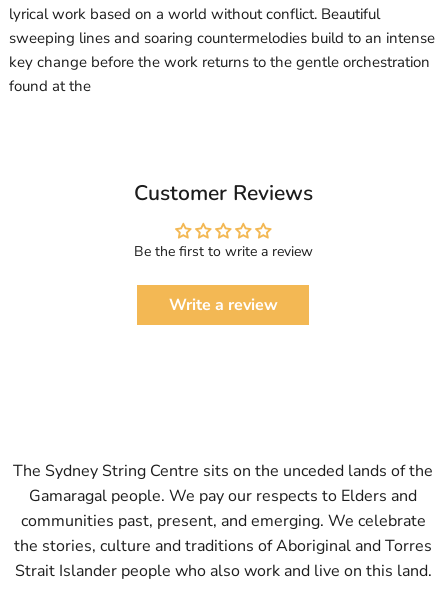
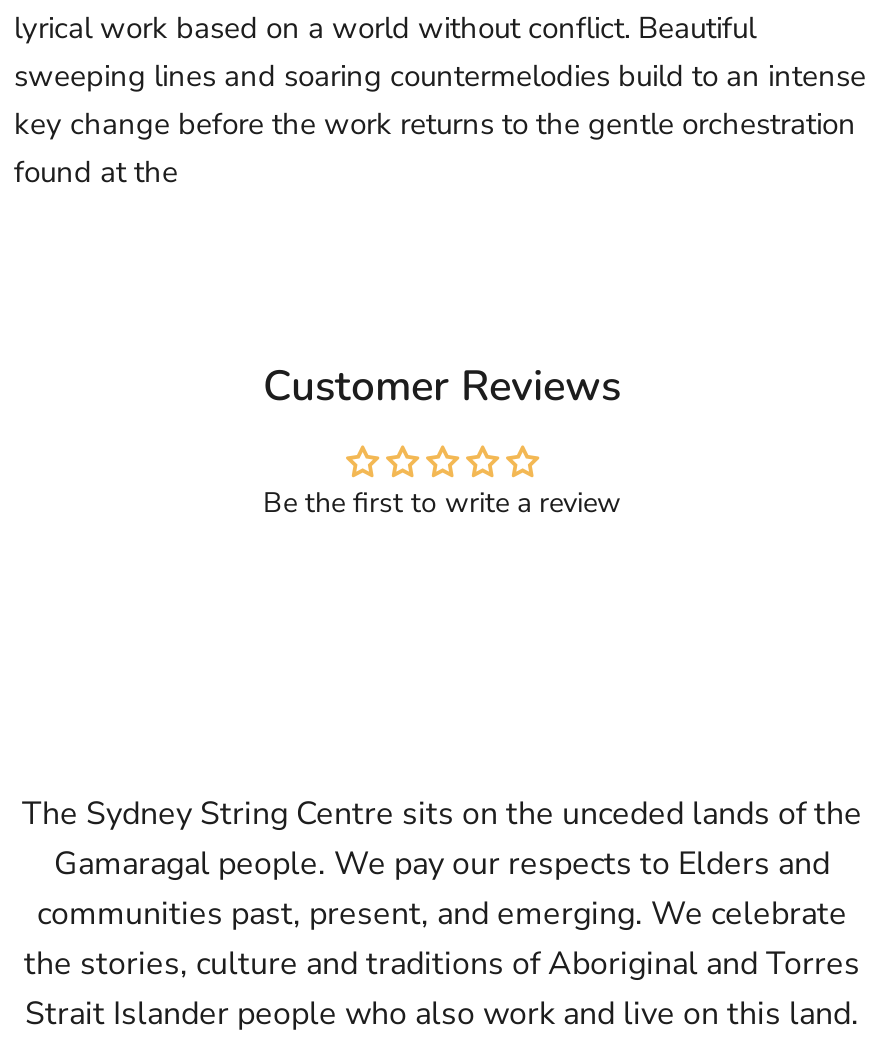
[168,294,277,316] Write a review -> none

